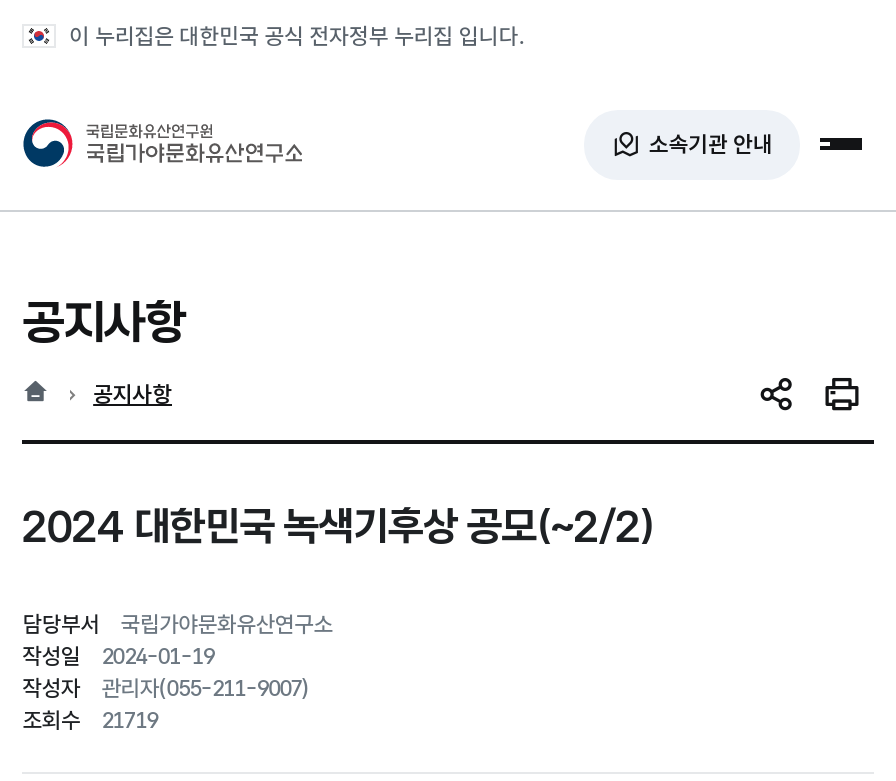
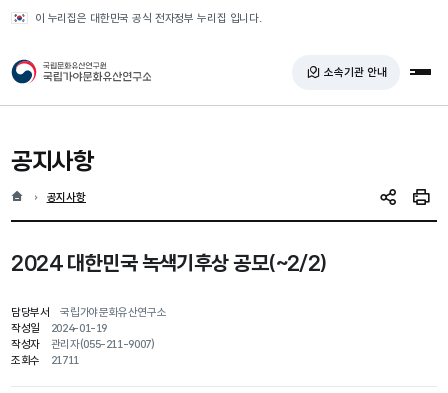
[22,707,158,735] 조회수 21719 -> [11,353,79,367] 조회수 21711

